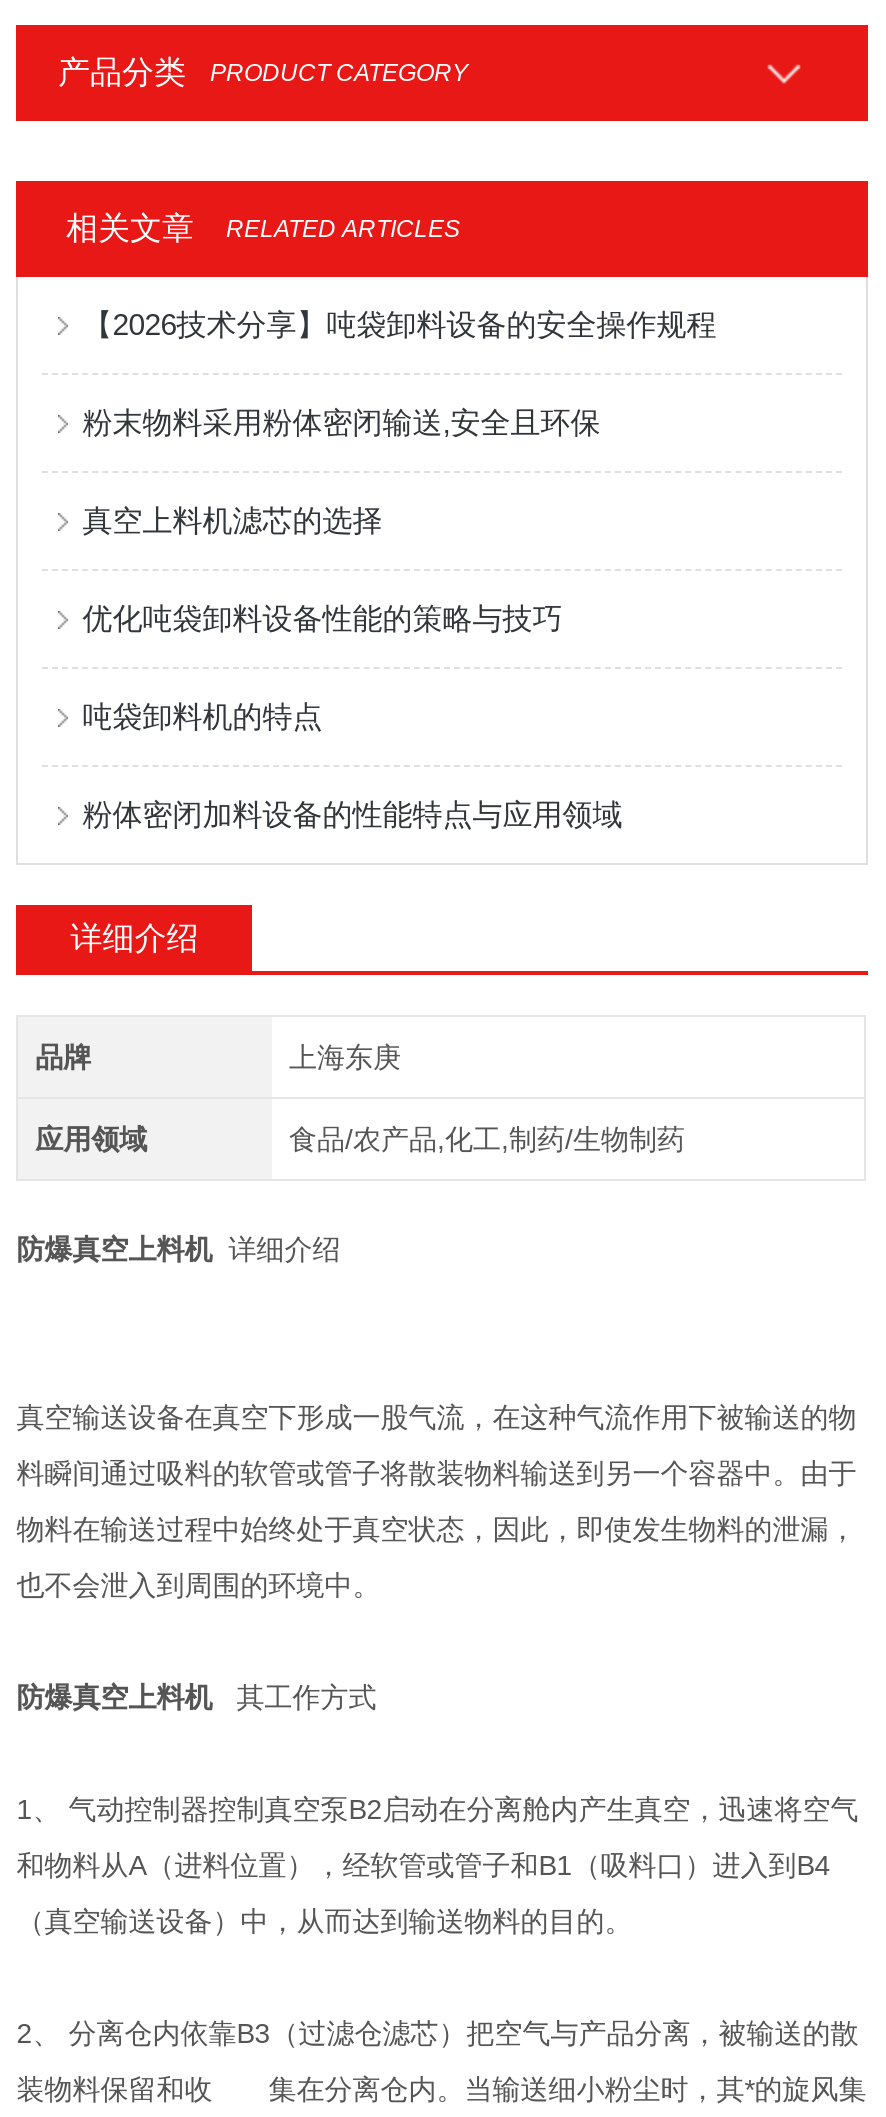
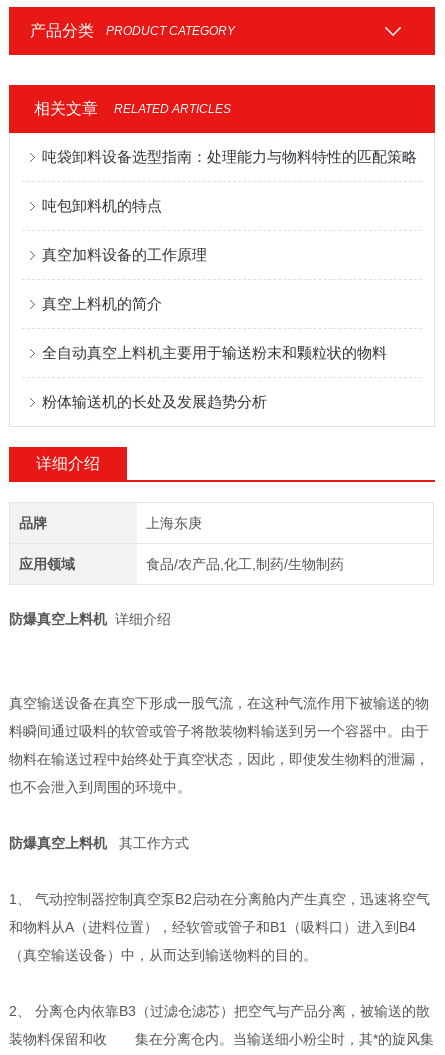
[82,307,716,341] 【2026技术分享】吨袋卸料设备的安全操作规程 -> [42,148,417,165] 吨袋卸料设备选型指南：处理能力与物料特性的匹配策略
[82,405,600,439] 粉末物料采用粉体密闭输送,安全且环保 -> [42,197,162,214] 吨包卸料机的特点
[82,503,382,537] 真空上料机滤芯的选择 -> [42,246,207,263] 真空加料设备的工作原理
[82,601,562,635] 优化吨袋卸料设备性能的策略与技巧 -> [42,295,162,312] 真空上料机的简介
[82,699,322,733] 吨袋卸料机的特点 -> [42,344,387,361] 全自动真空上料机主要用于输送粉末和颗粒状的物料
[82,797,622,831] 粉体密闭加料设备的性能特点与应用领域 -> [42,393,267,410] 粉体输送机的长处及发展趋势分析

